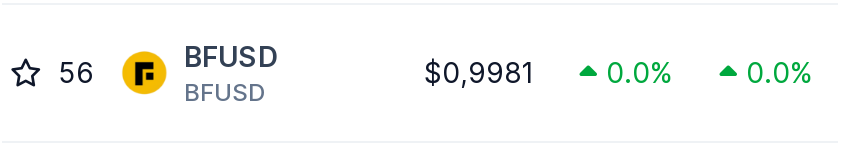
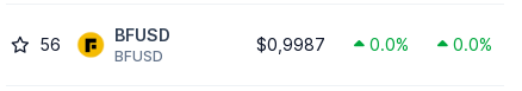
[424,55,532,89] $0,9981 -> [256,34,325,54] $0,9987

